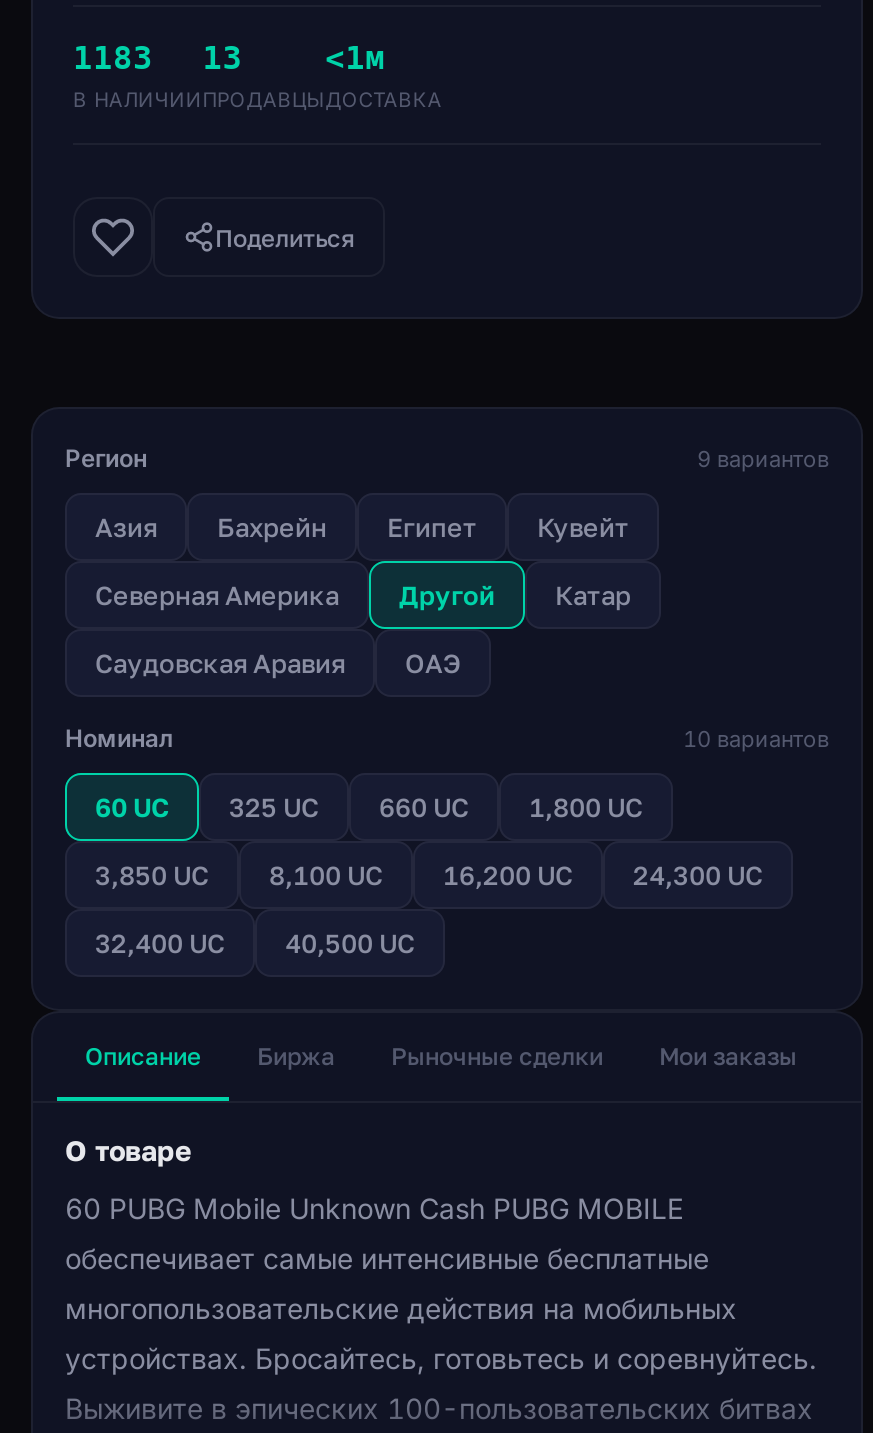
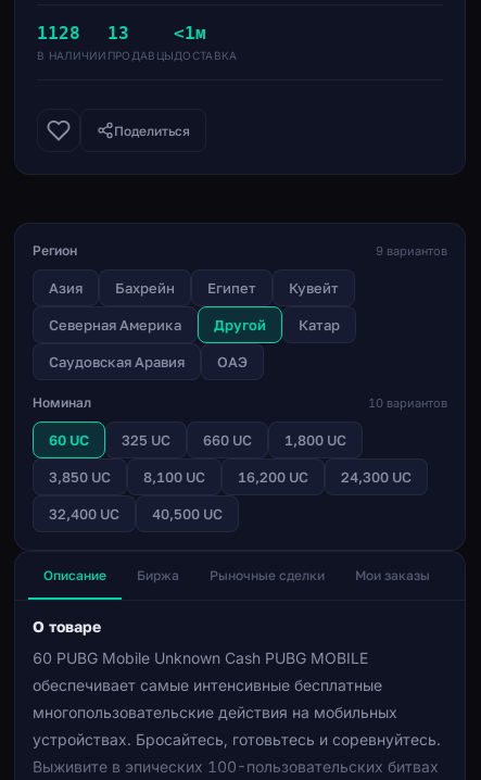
[73,39,242,77] 1183 13 -> [37,23,129,43] 1128 13

